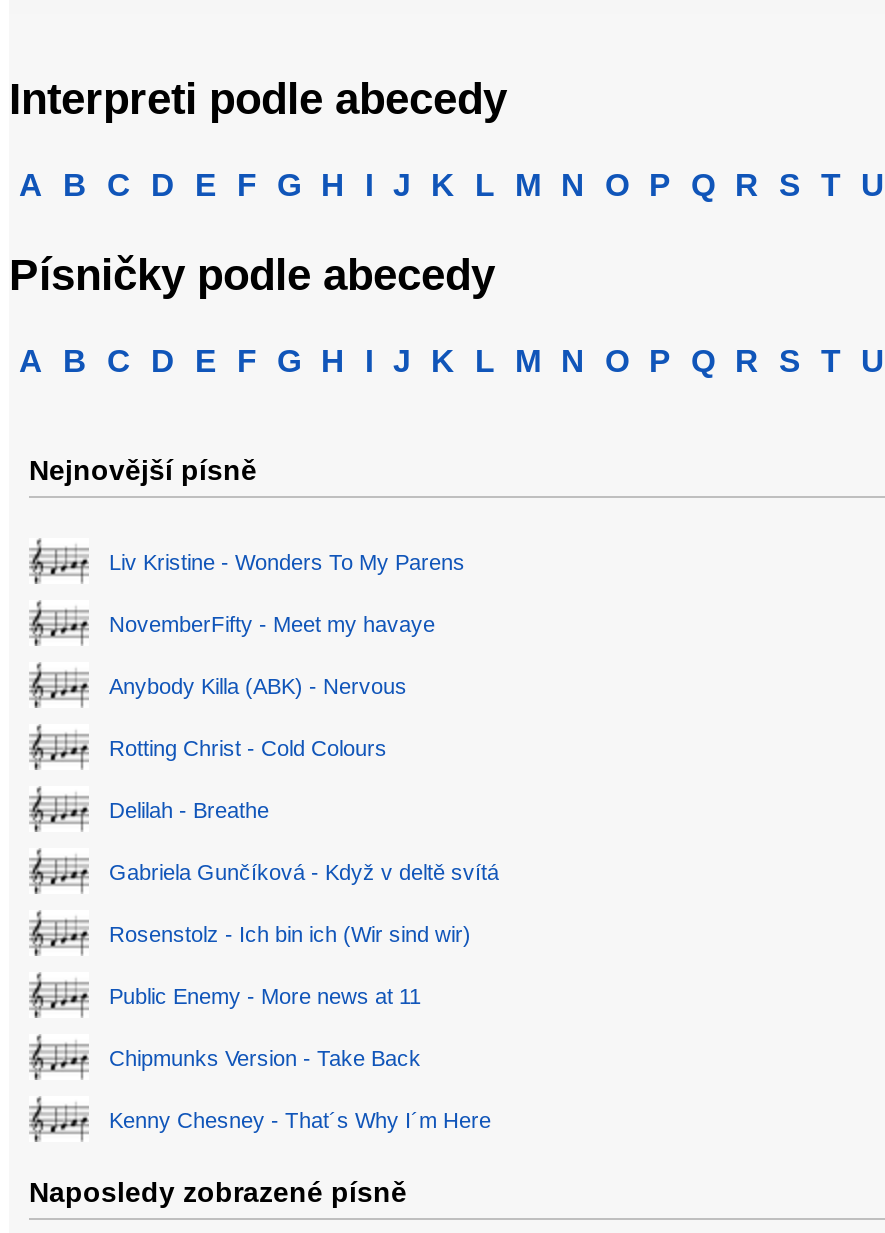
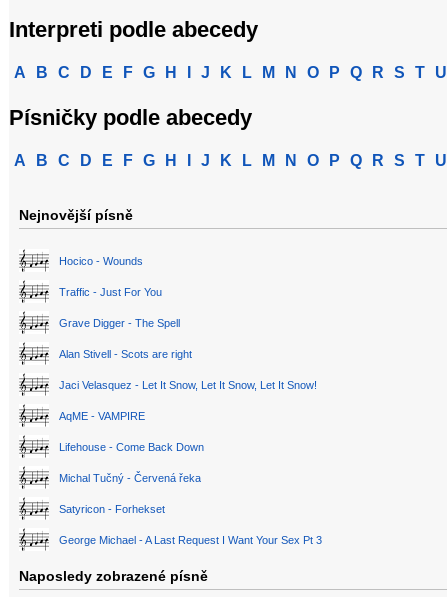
[109,550,465,574] Liv Kristine - Wonders To My Parens -> [59,255,143,267] Hocico - Wounds
[109,612,435,636] NovemberFifty - Meet my havaye -> [59,286,162,298] Traffic - Just For You
[109,674,407,698] Anybody Killa (ABK) - Nervous -> [59,317,180,329] Grave Digger - The Spell
[109,736,387,760] Rotting Christ - Cold Colours -> [59,348,192,360] Alan Stivell - Scots are right
[109,798,269,822] Delilah - Breathe -> [59,379,317,391] Jaci Velasquez - Let It Snow, Let It Snow, Let It Snow!
[109,860,499,884] Gabriela Gunčíková - Když v deltě svítá -> [59,410,145,422] AqME - VAMPIRE
[109,922,471,946] Rosenstolz - Ich bin ich (Wir sind wir) -> [59,441,204,453] Lifehouse - Come Back Down
[109,984,421,1008] Public Enemy - More news at 11 -> [59,472,201,484] Michal Tučný - Červená řeka
[109,1046,421,1070] Chipmunks Version - Take Back -> [59,503,165,515] Satyricon - Forhekset
[109,1108,491,1132] Kenny Chesney - That´s Why I´m Here -> [59,534,322,546] George Michael - A Last Request I Want Your Sex Pt 3

